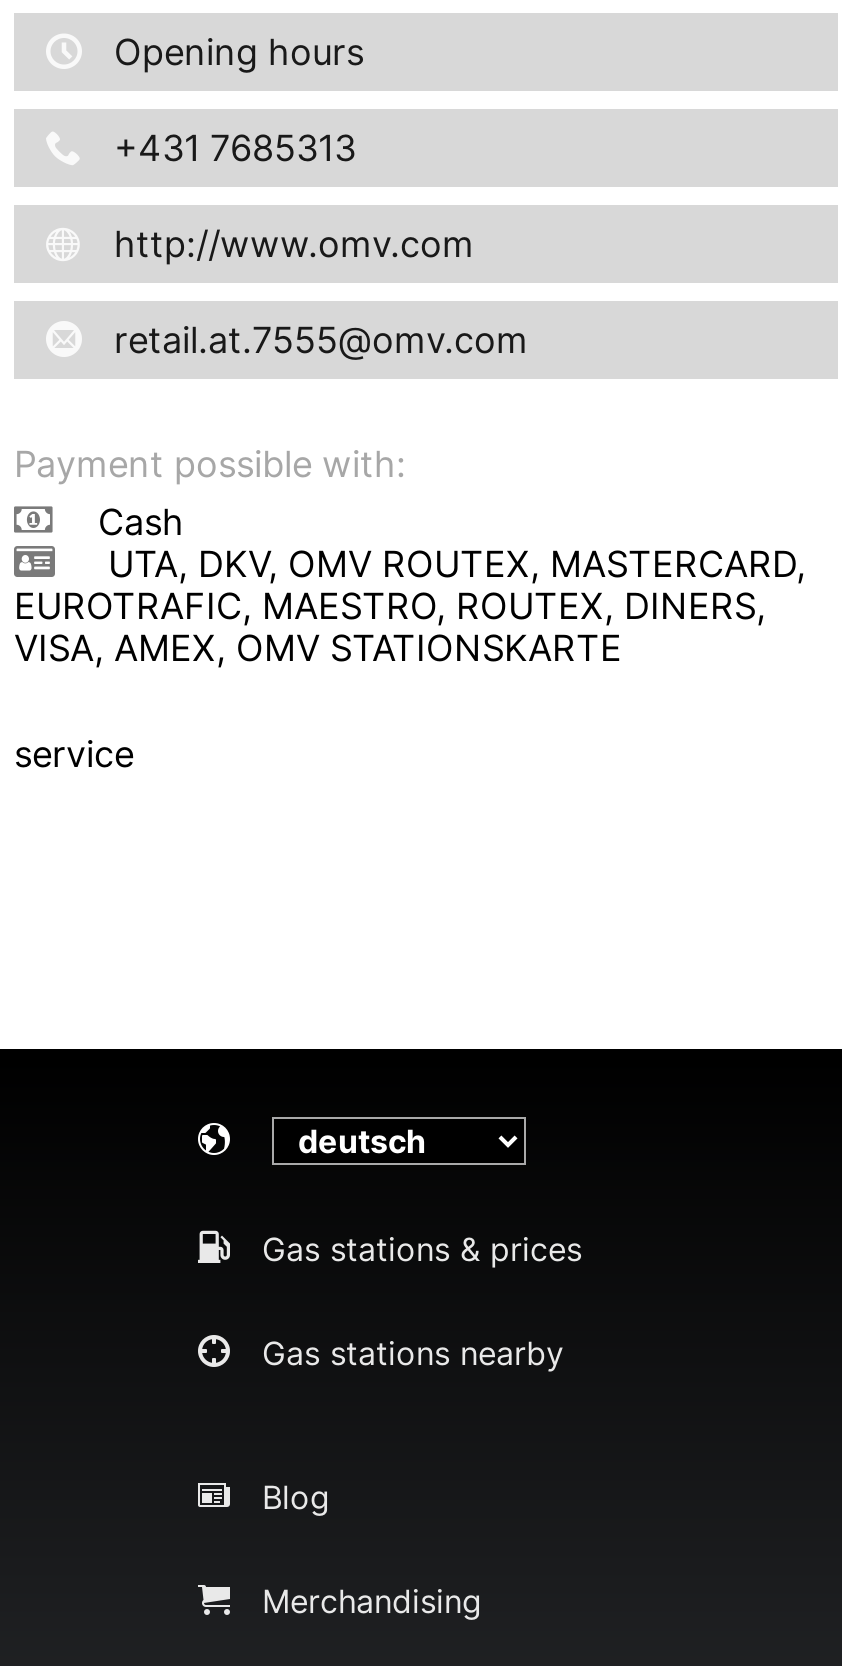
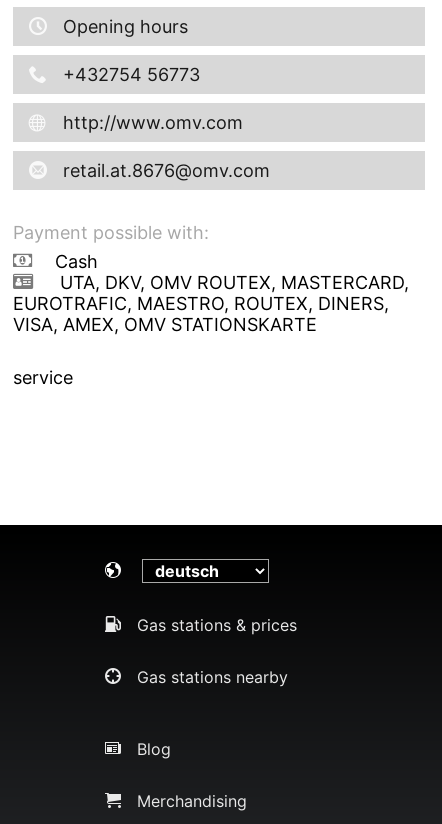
[114,127,356,169] +431 7685313 -> [63,64,200,85] +432754 56773
[114,319,528,361] retail.at.7555@omv.com -> [63,160,270,181] retail.at.8676@omv.com

